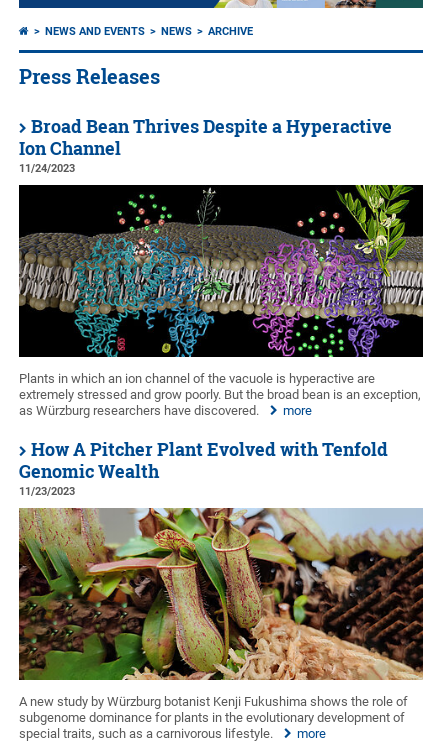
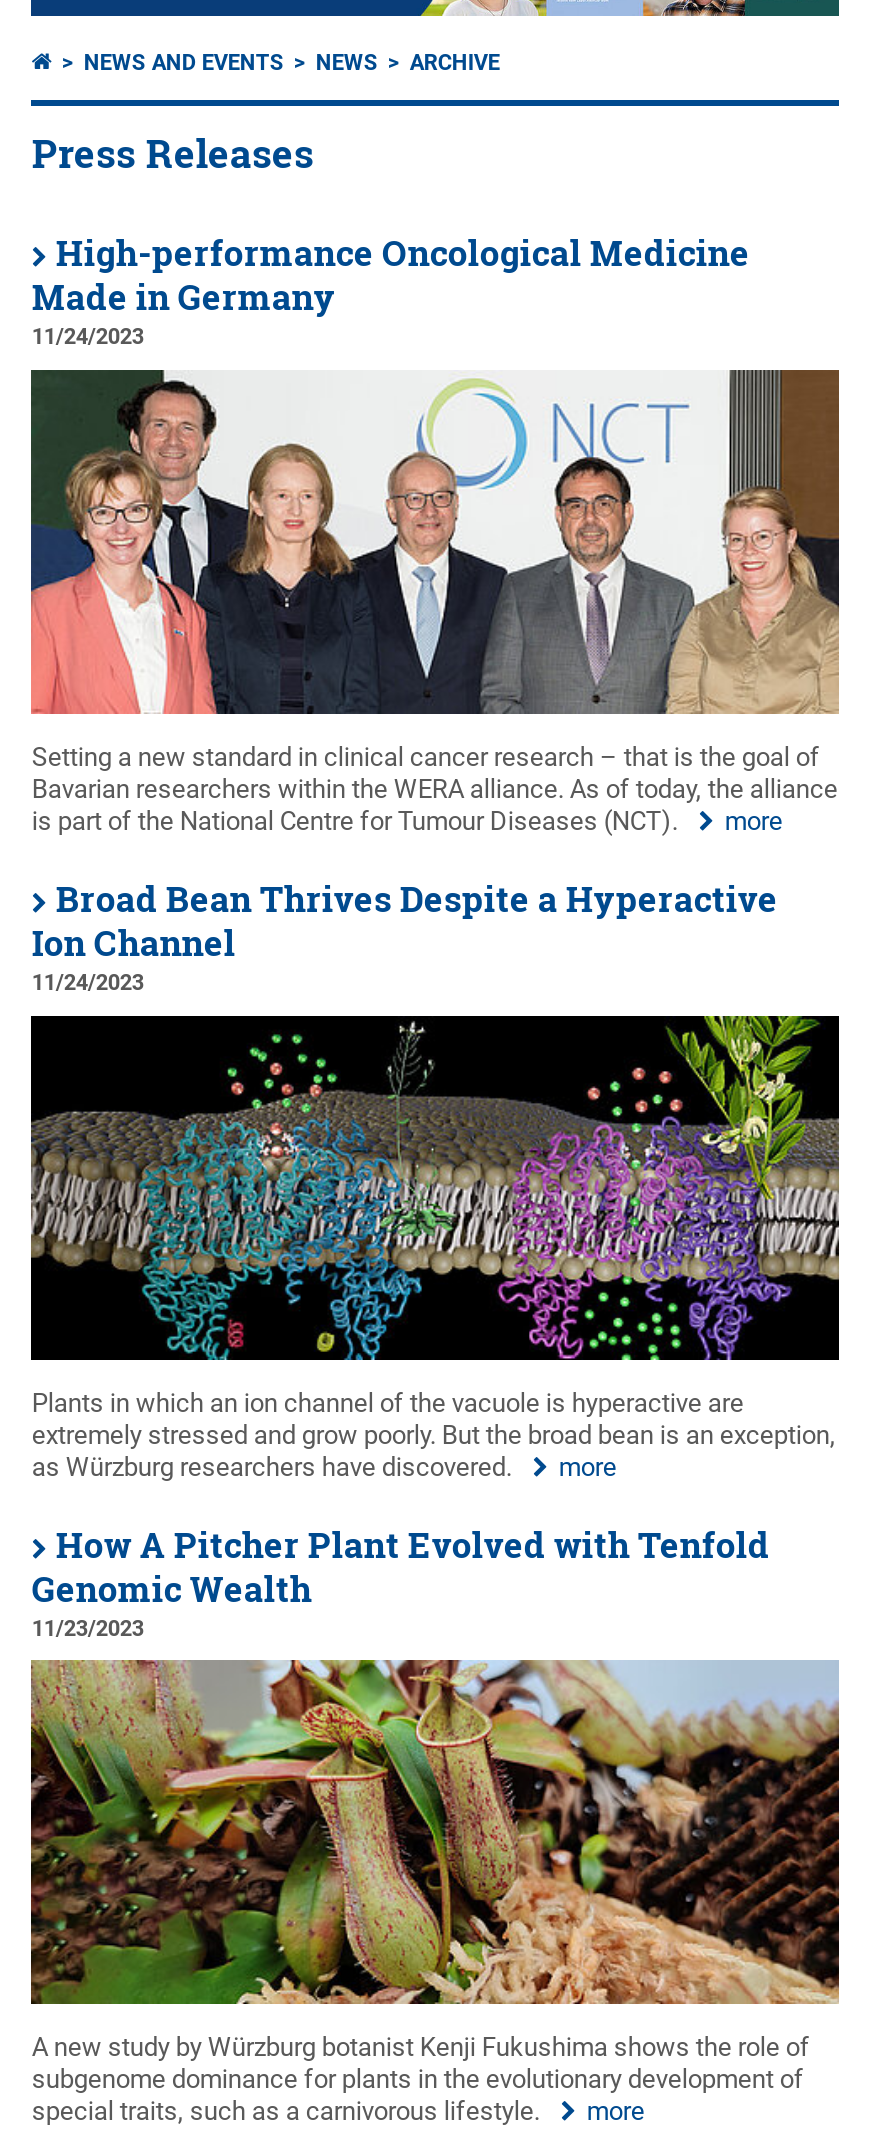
none -> [31,370,839,836] [image] | Setting a new standard in clinical cancer research – that is the goal of | Bavarian researchers within the WERA alliance. As of today, the alliance | is part of the National Centre for Tumour Diseases (NCT). | more
none -> [32,231,750,351] High-performance Oncological Medicine | Made in Germany | 11/24/2023

